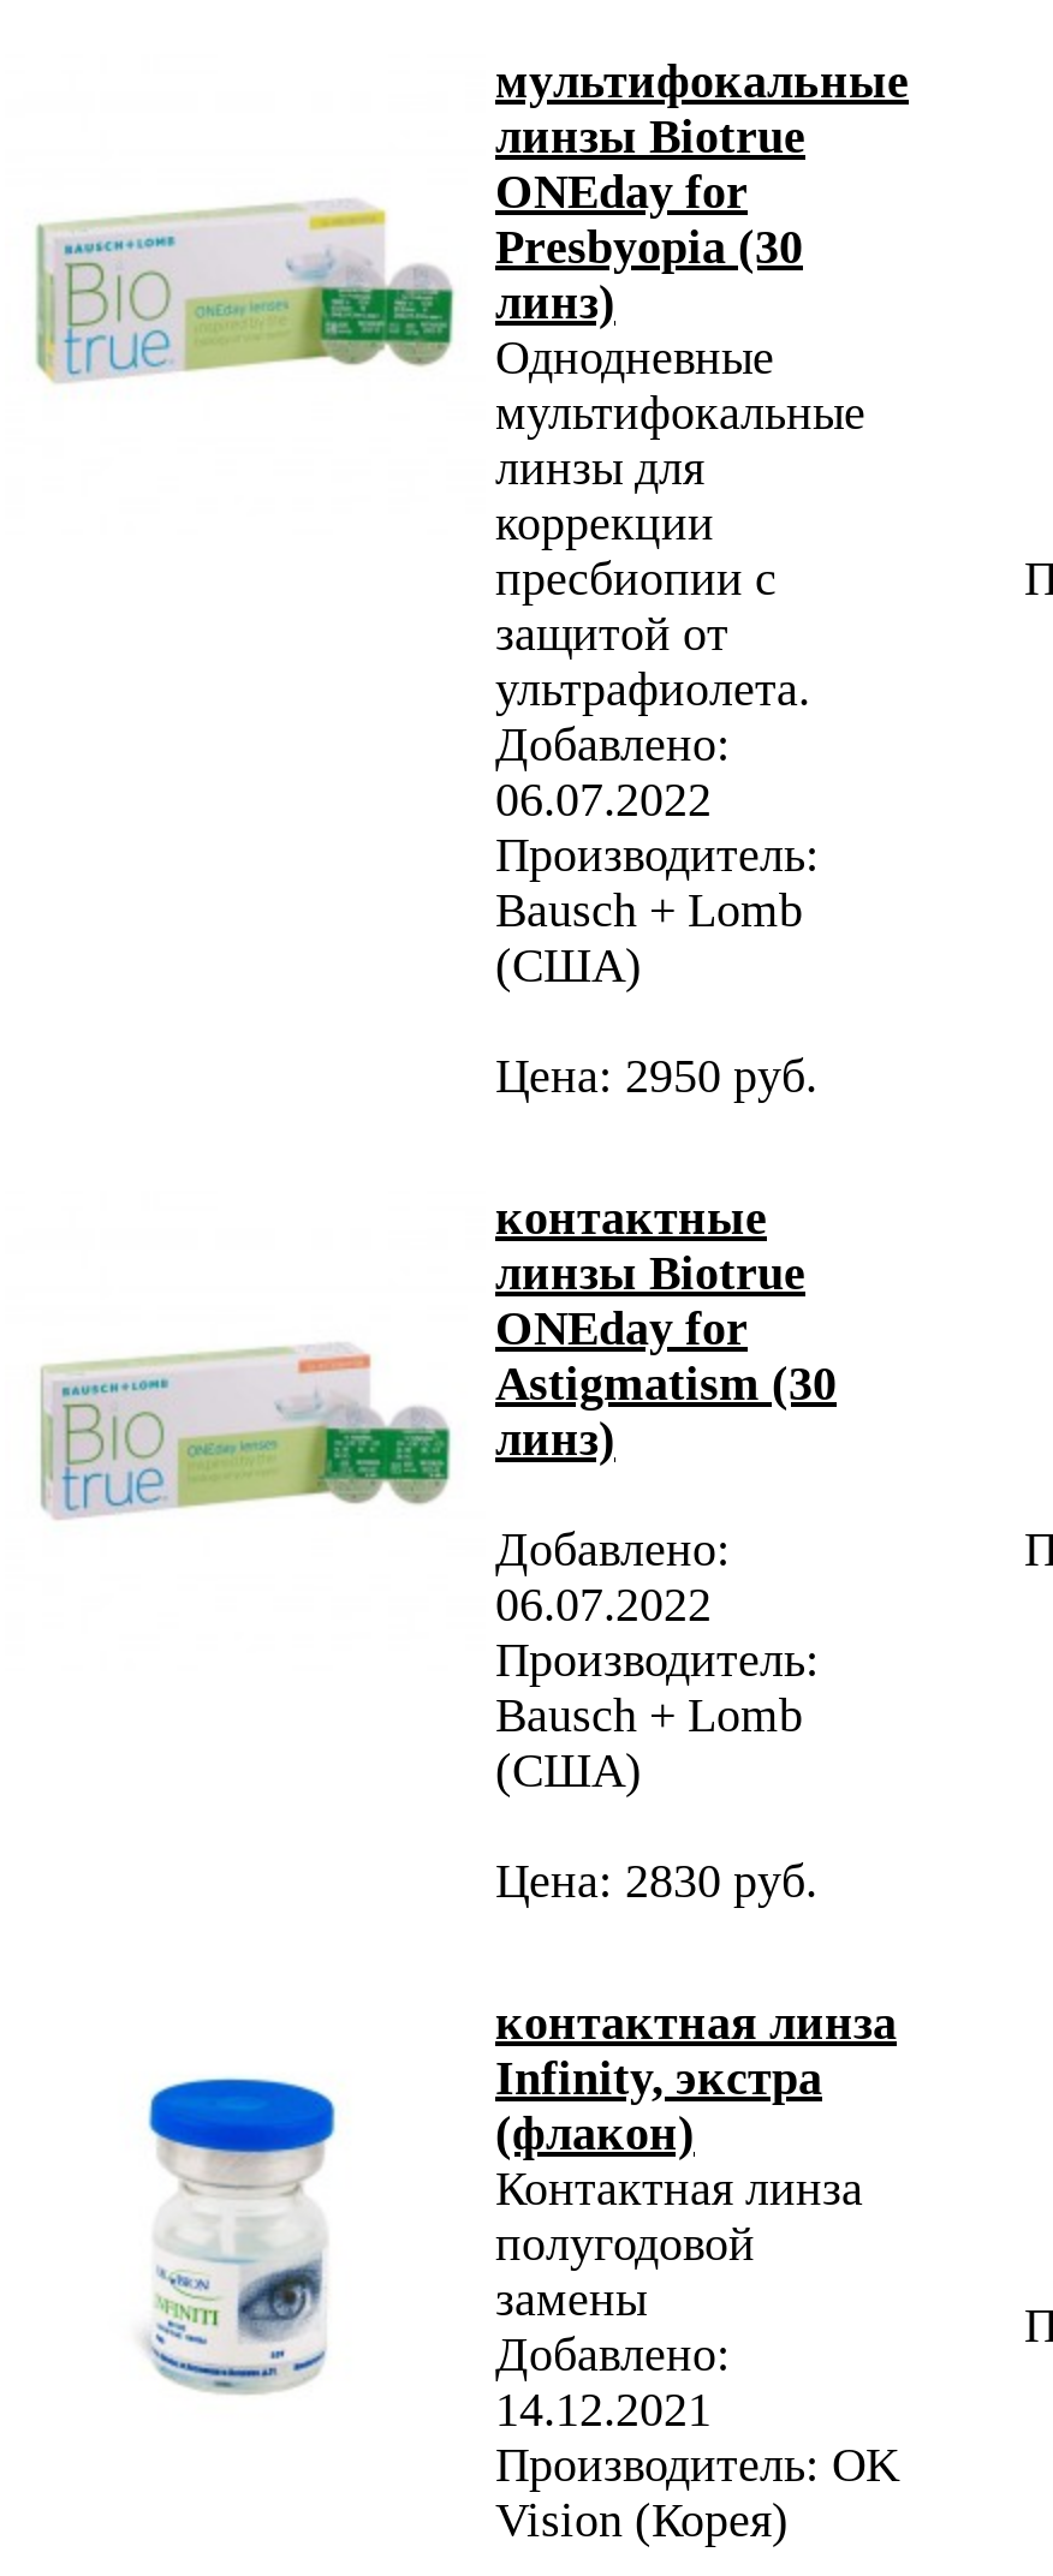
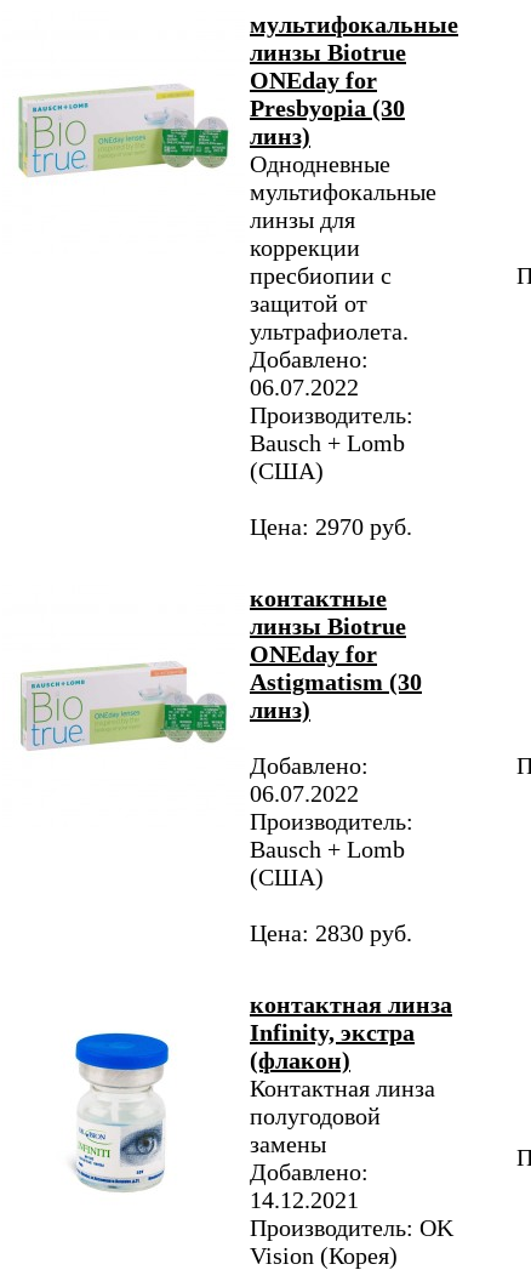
[495,1049,817,1102] Цена: 2950 руб. -> [250,513,412,540] Цена: 2970 руб.

